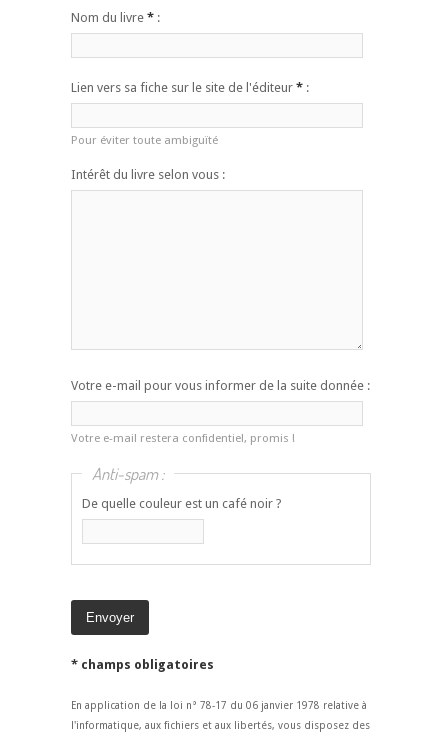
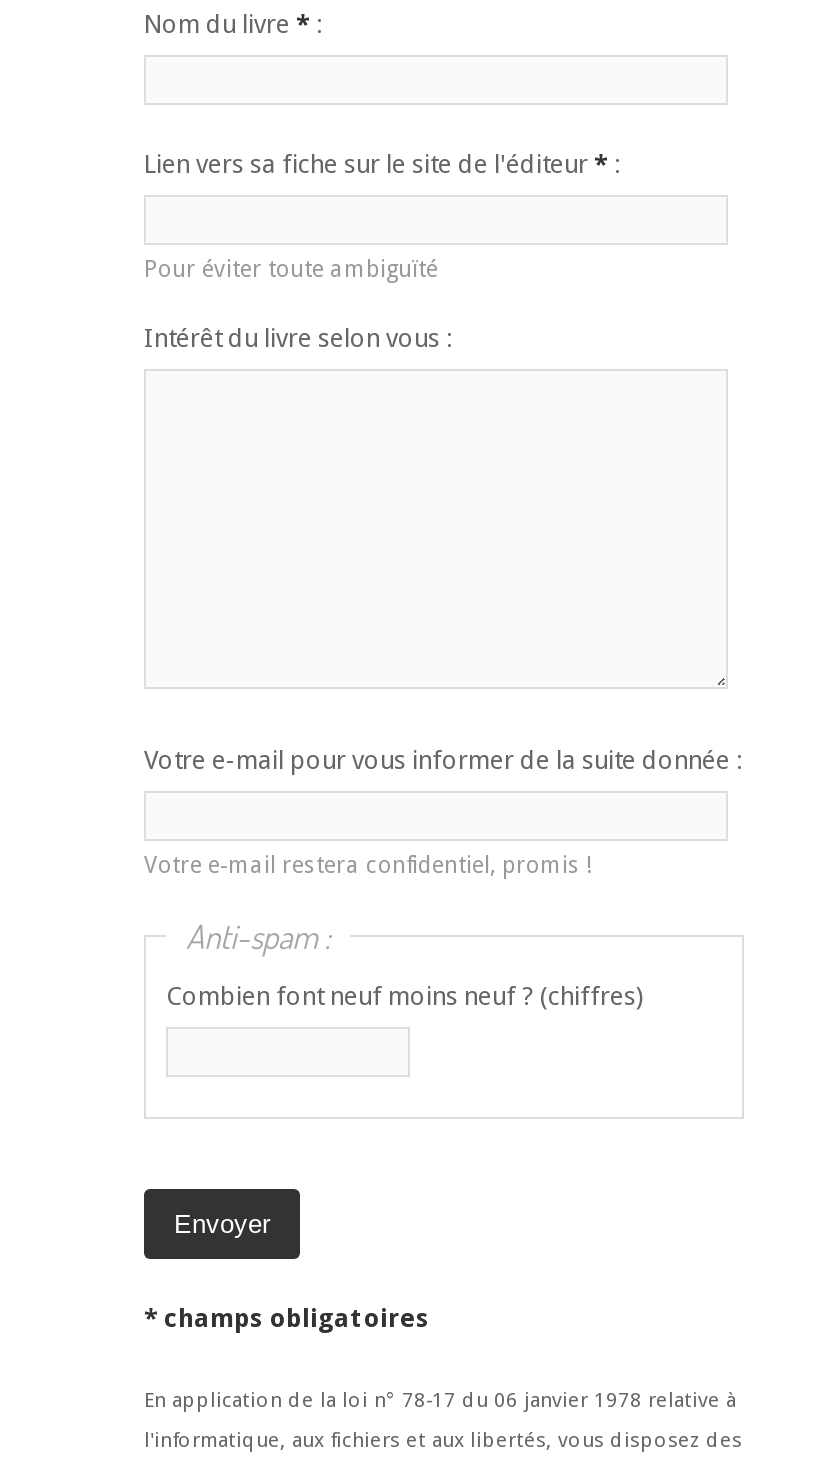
[82,496,282,511] De quelle couleur est un café noir ? -> [166,981,644,1011] Combien font neuf moins neuf ? (chiffres)

